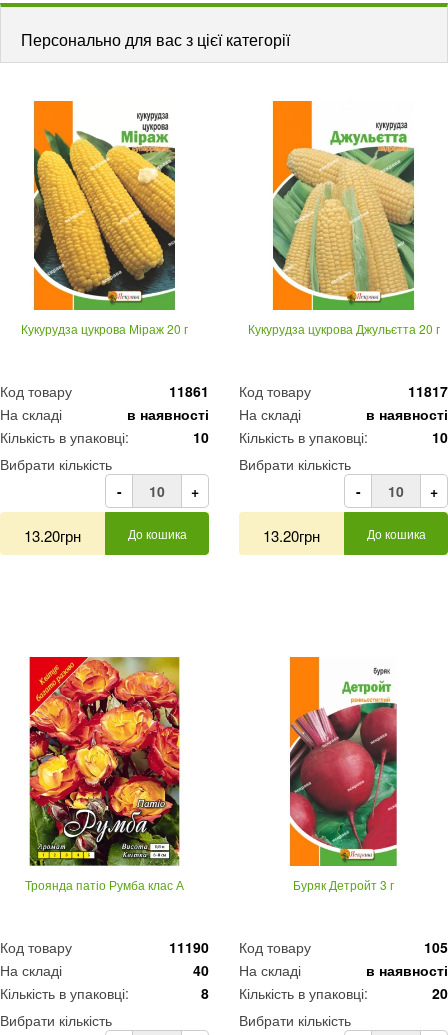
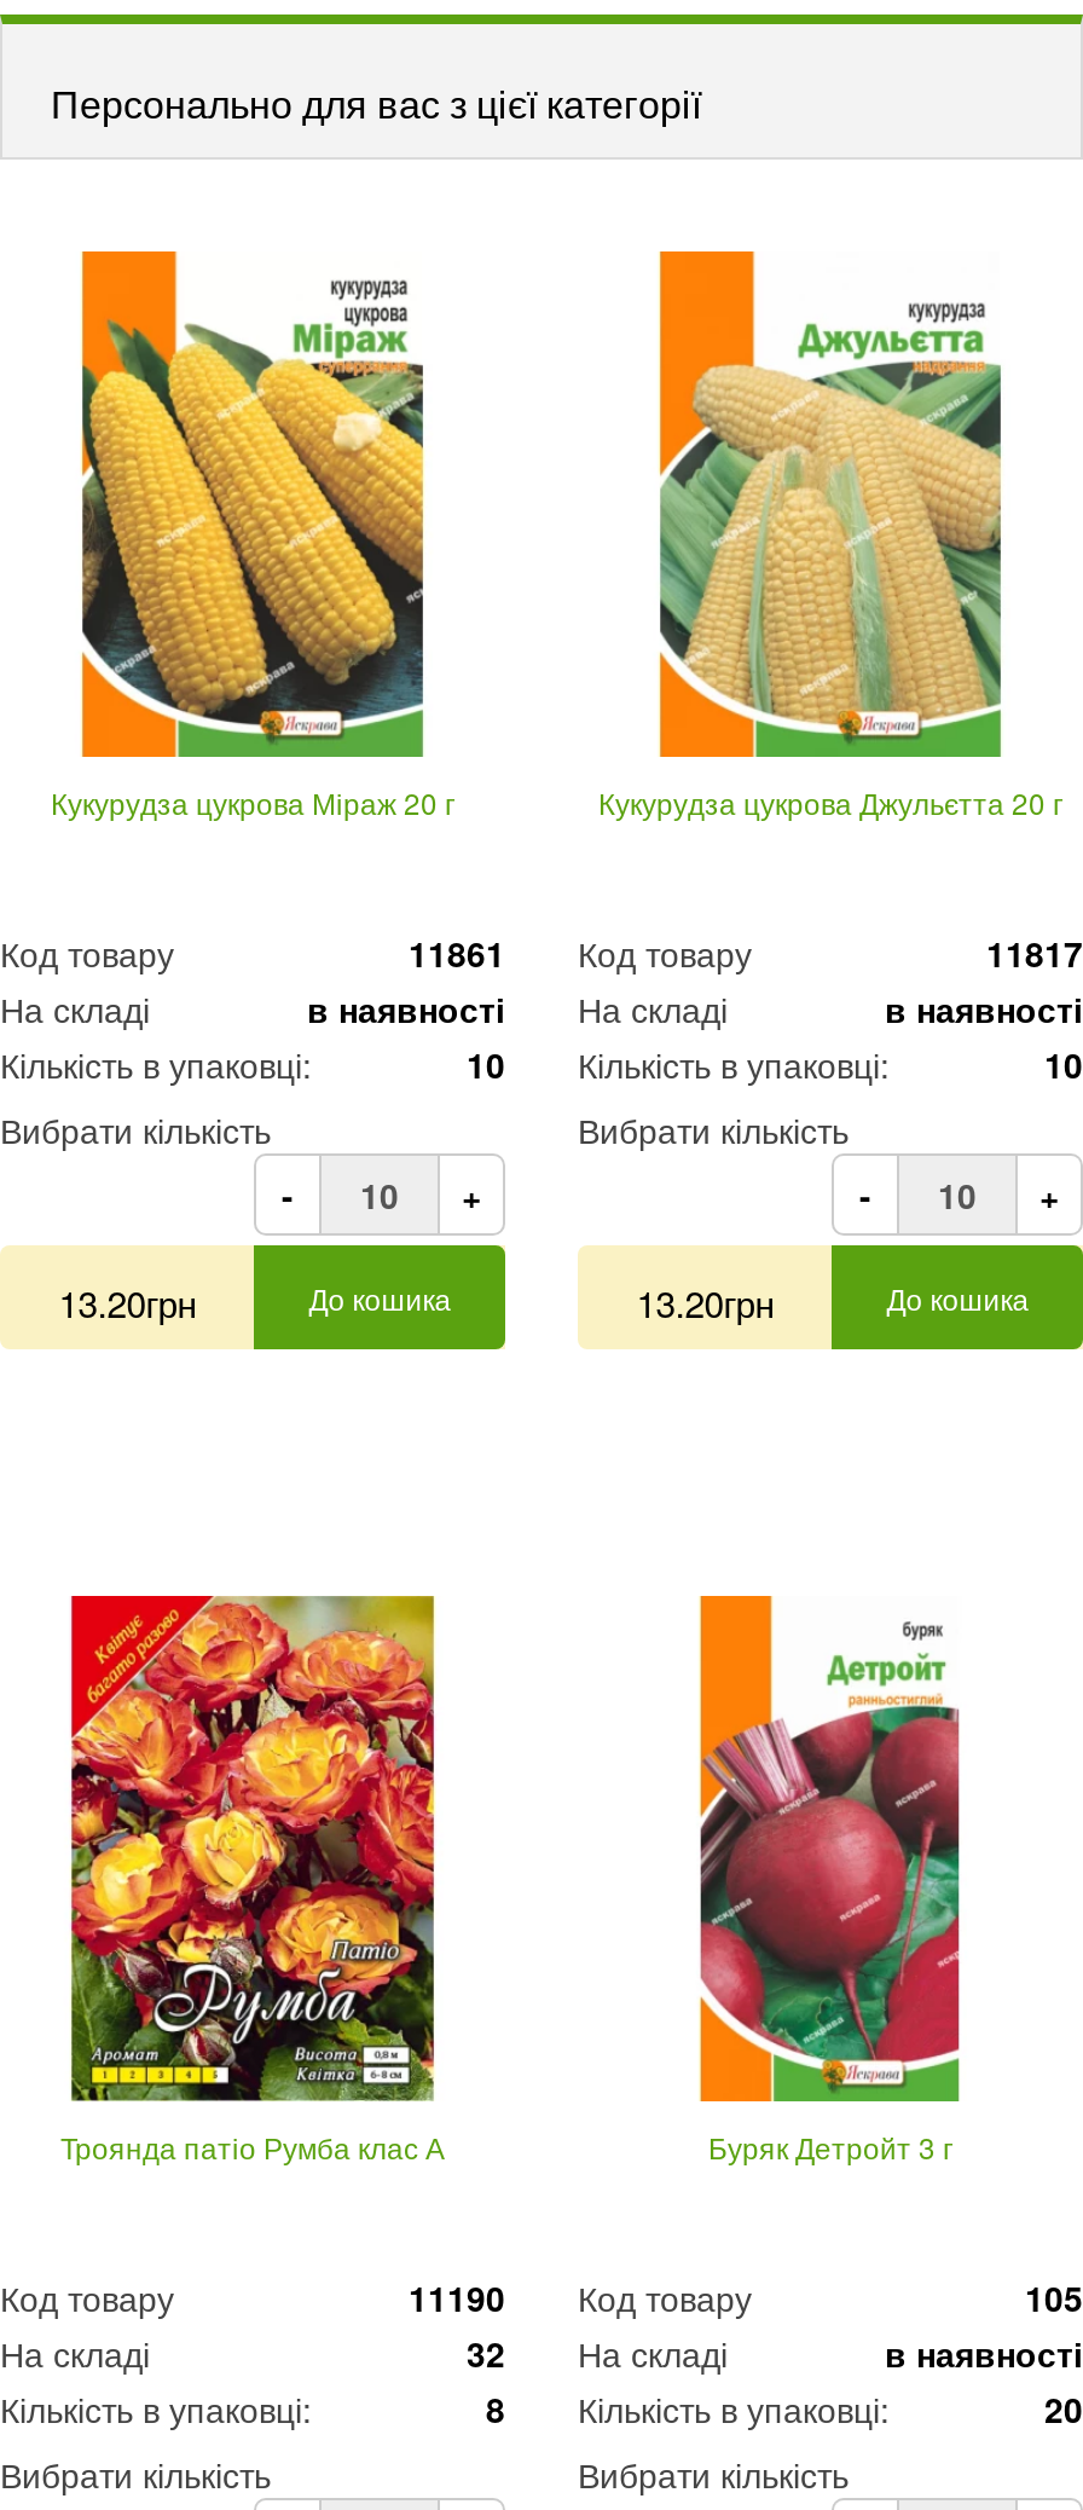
[193,960,301,980] 40 На складі -> [467,2329,728,2377] 32 На складі

